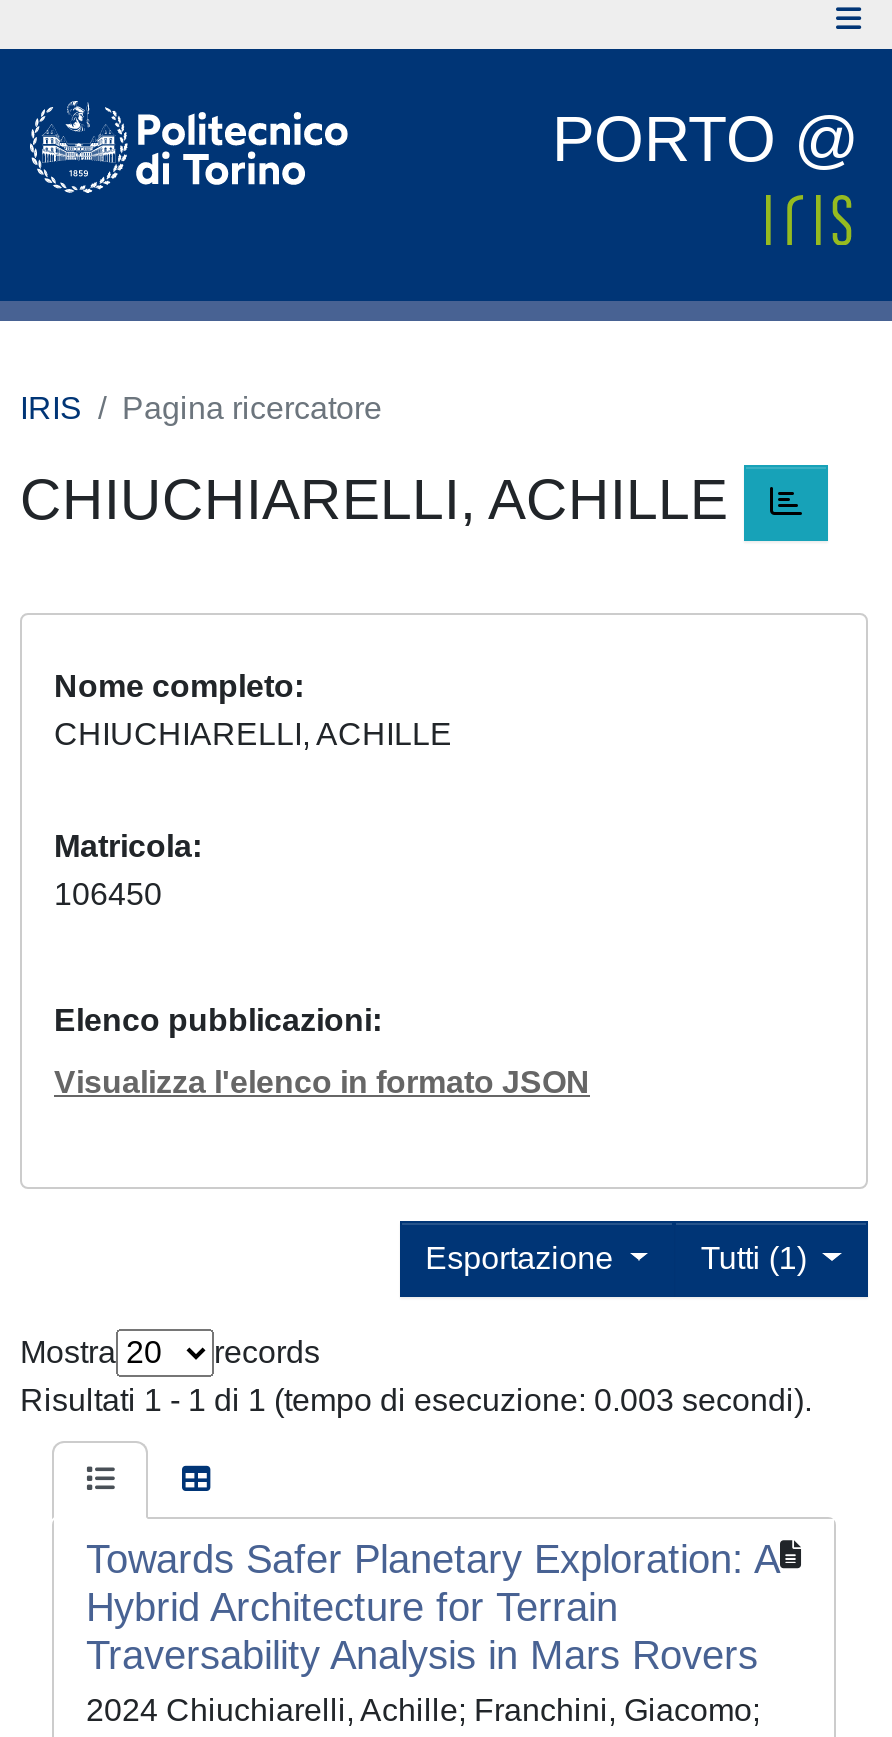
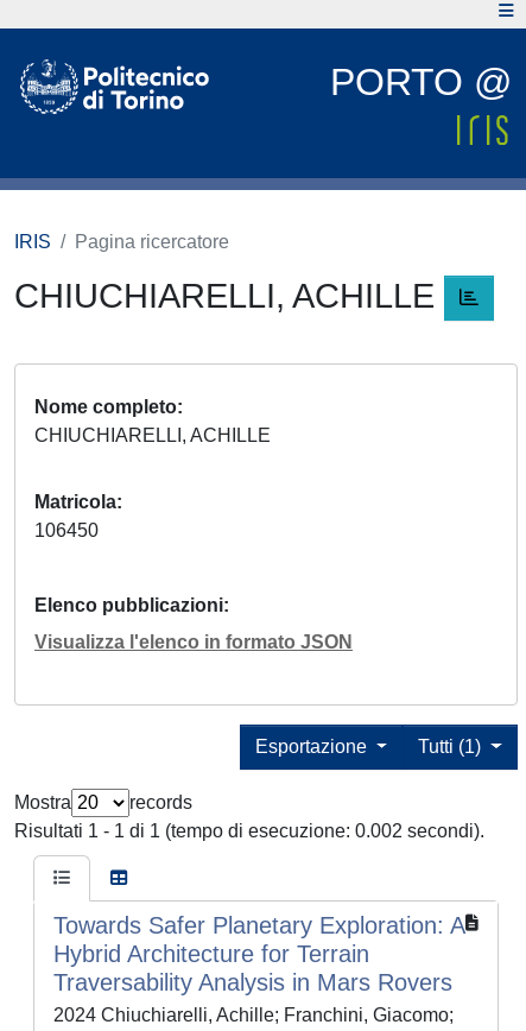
[20,1384,812,1418] Risultati 1 - 1 di 1 (tempo di esecuzione: 0.003 secondi). -> [14,821,484,841] Risultati 1 - 1 di 1 (tempo di esecuzione: 0.002 secondi).

